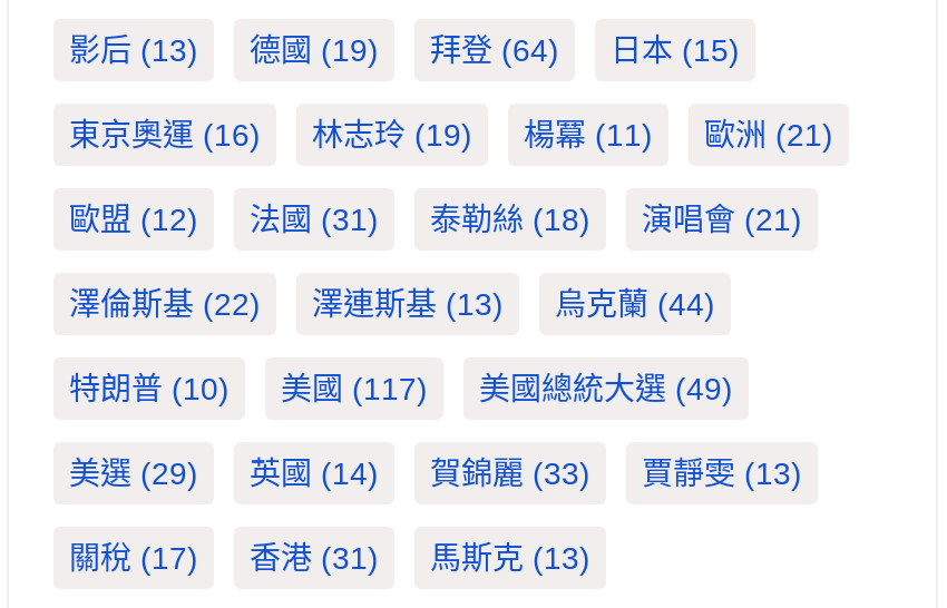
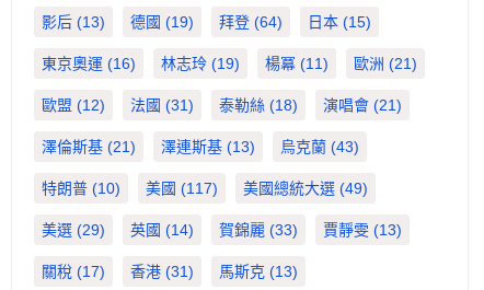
[69,285,261,321] 澤倫斯基(22) -> [42,137,136,155] 澤倫斯基(21)
[555,285,715,321] 烏克蘭(44) -> [280,137,359,155] 烏克蘭(43)

